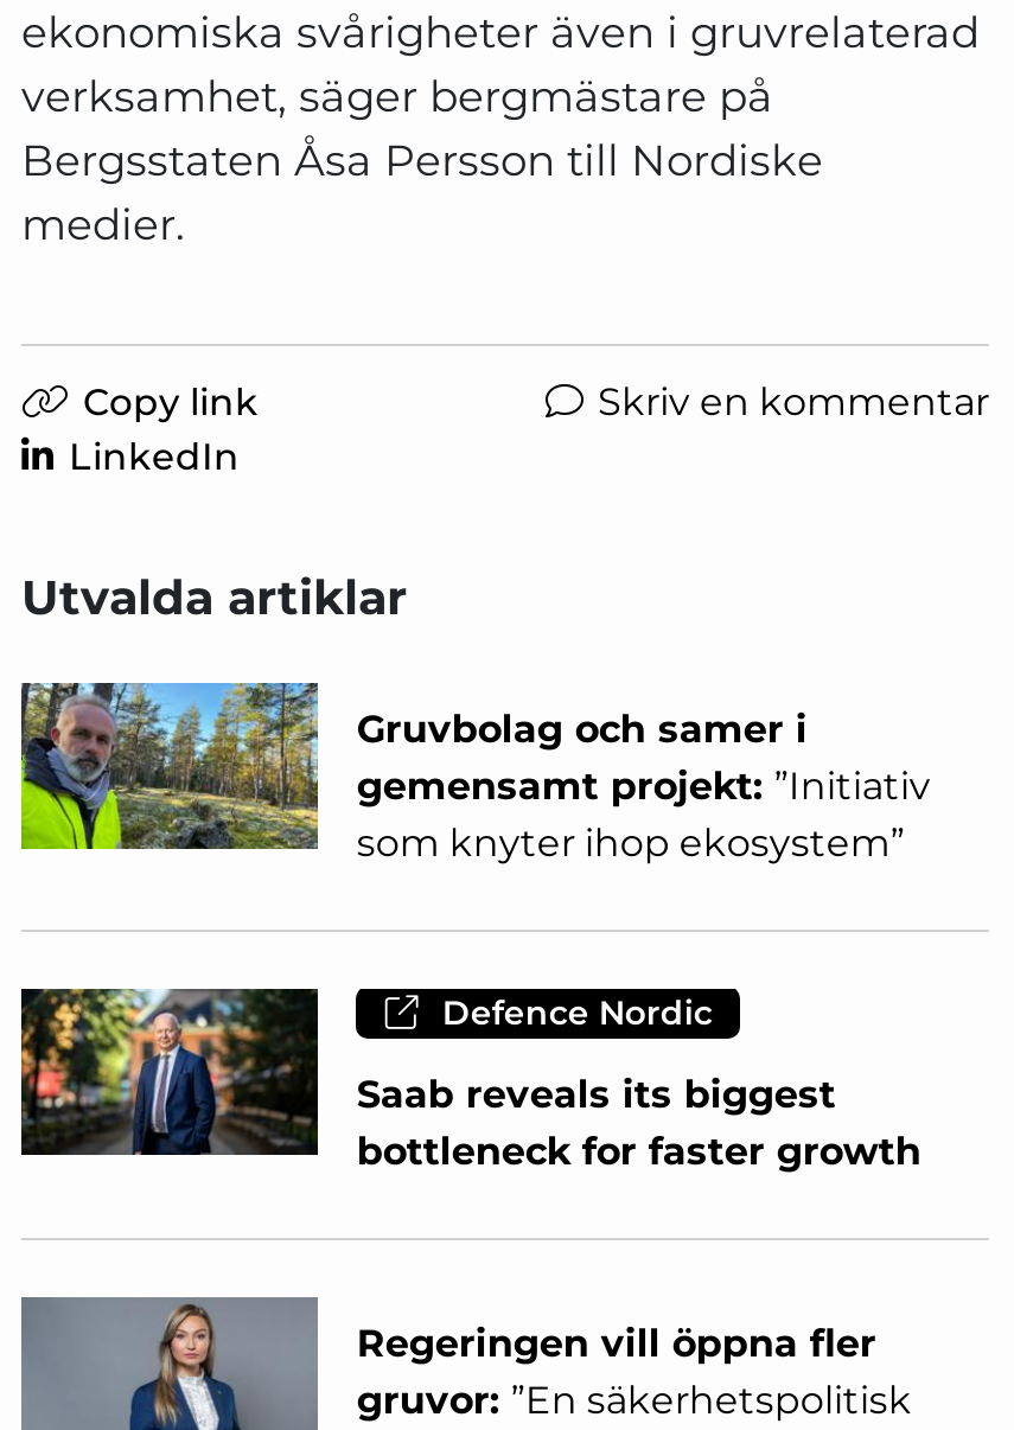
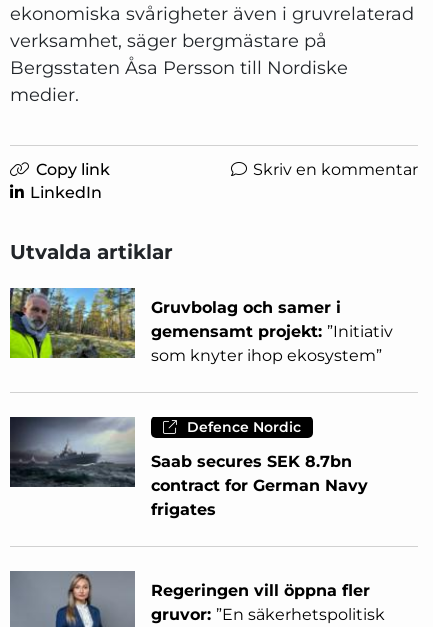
[19,987,921,1174] [image] | Saab reveals its biggest | bottleneck for faster growth -> [10,416,368,519] [image] | Saab secures SEK 8.7bn | contract for German Navy | frigates

